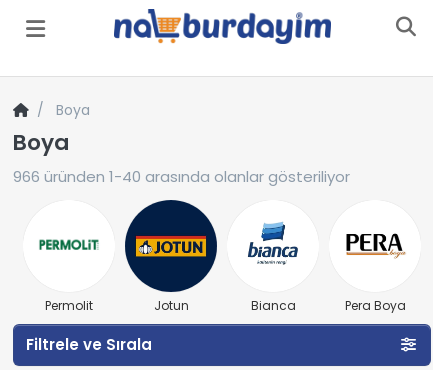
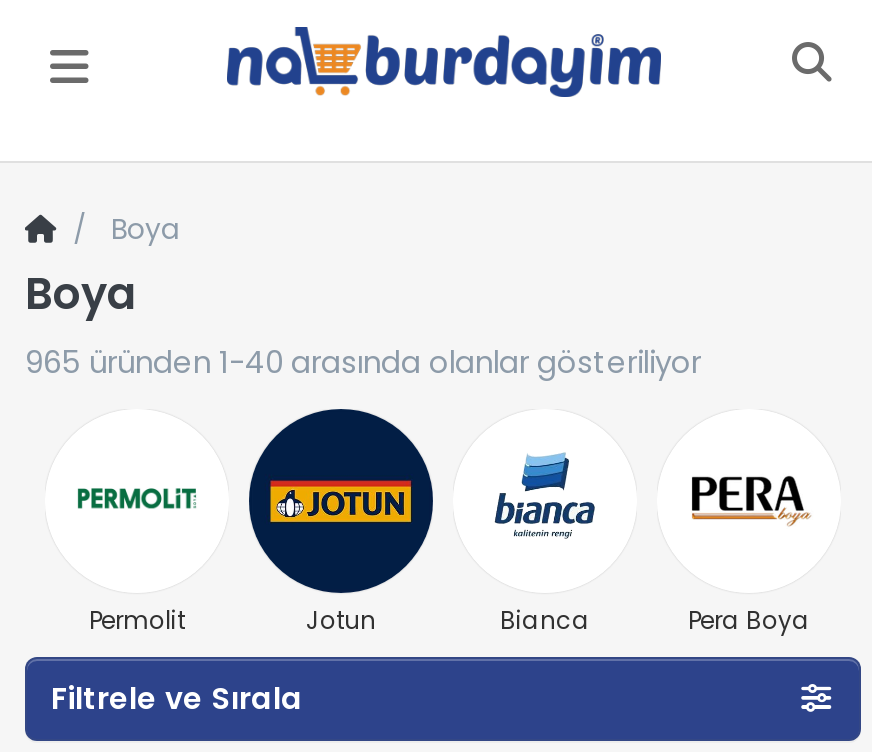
[13,166,350,187] 966 üründen 1-40 arasında olanlar gösteriliyor -> [25,341,701,383] 965 üründen 1-40 arasında olanlar gösteriliyor

